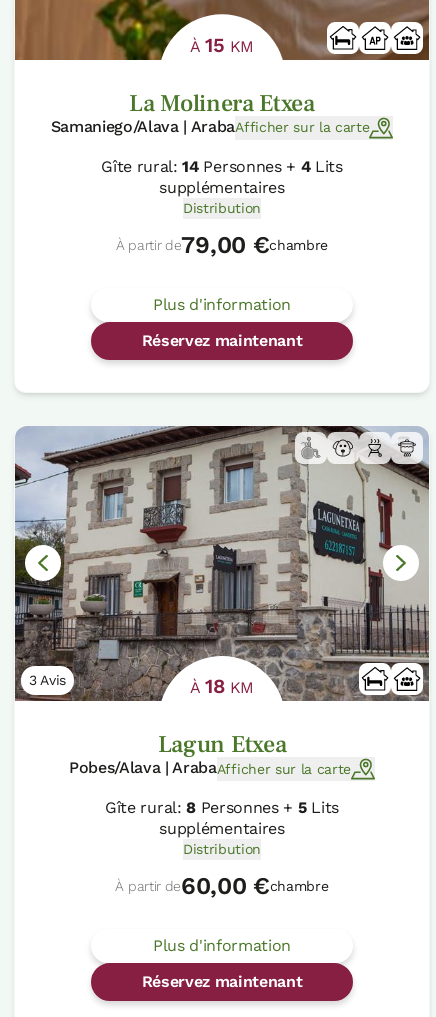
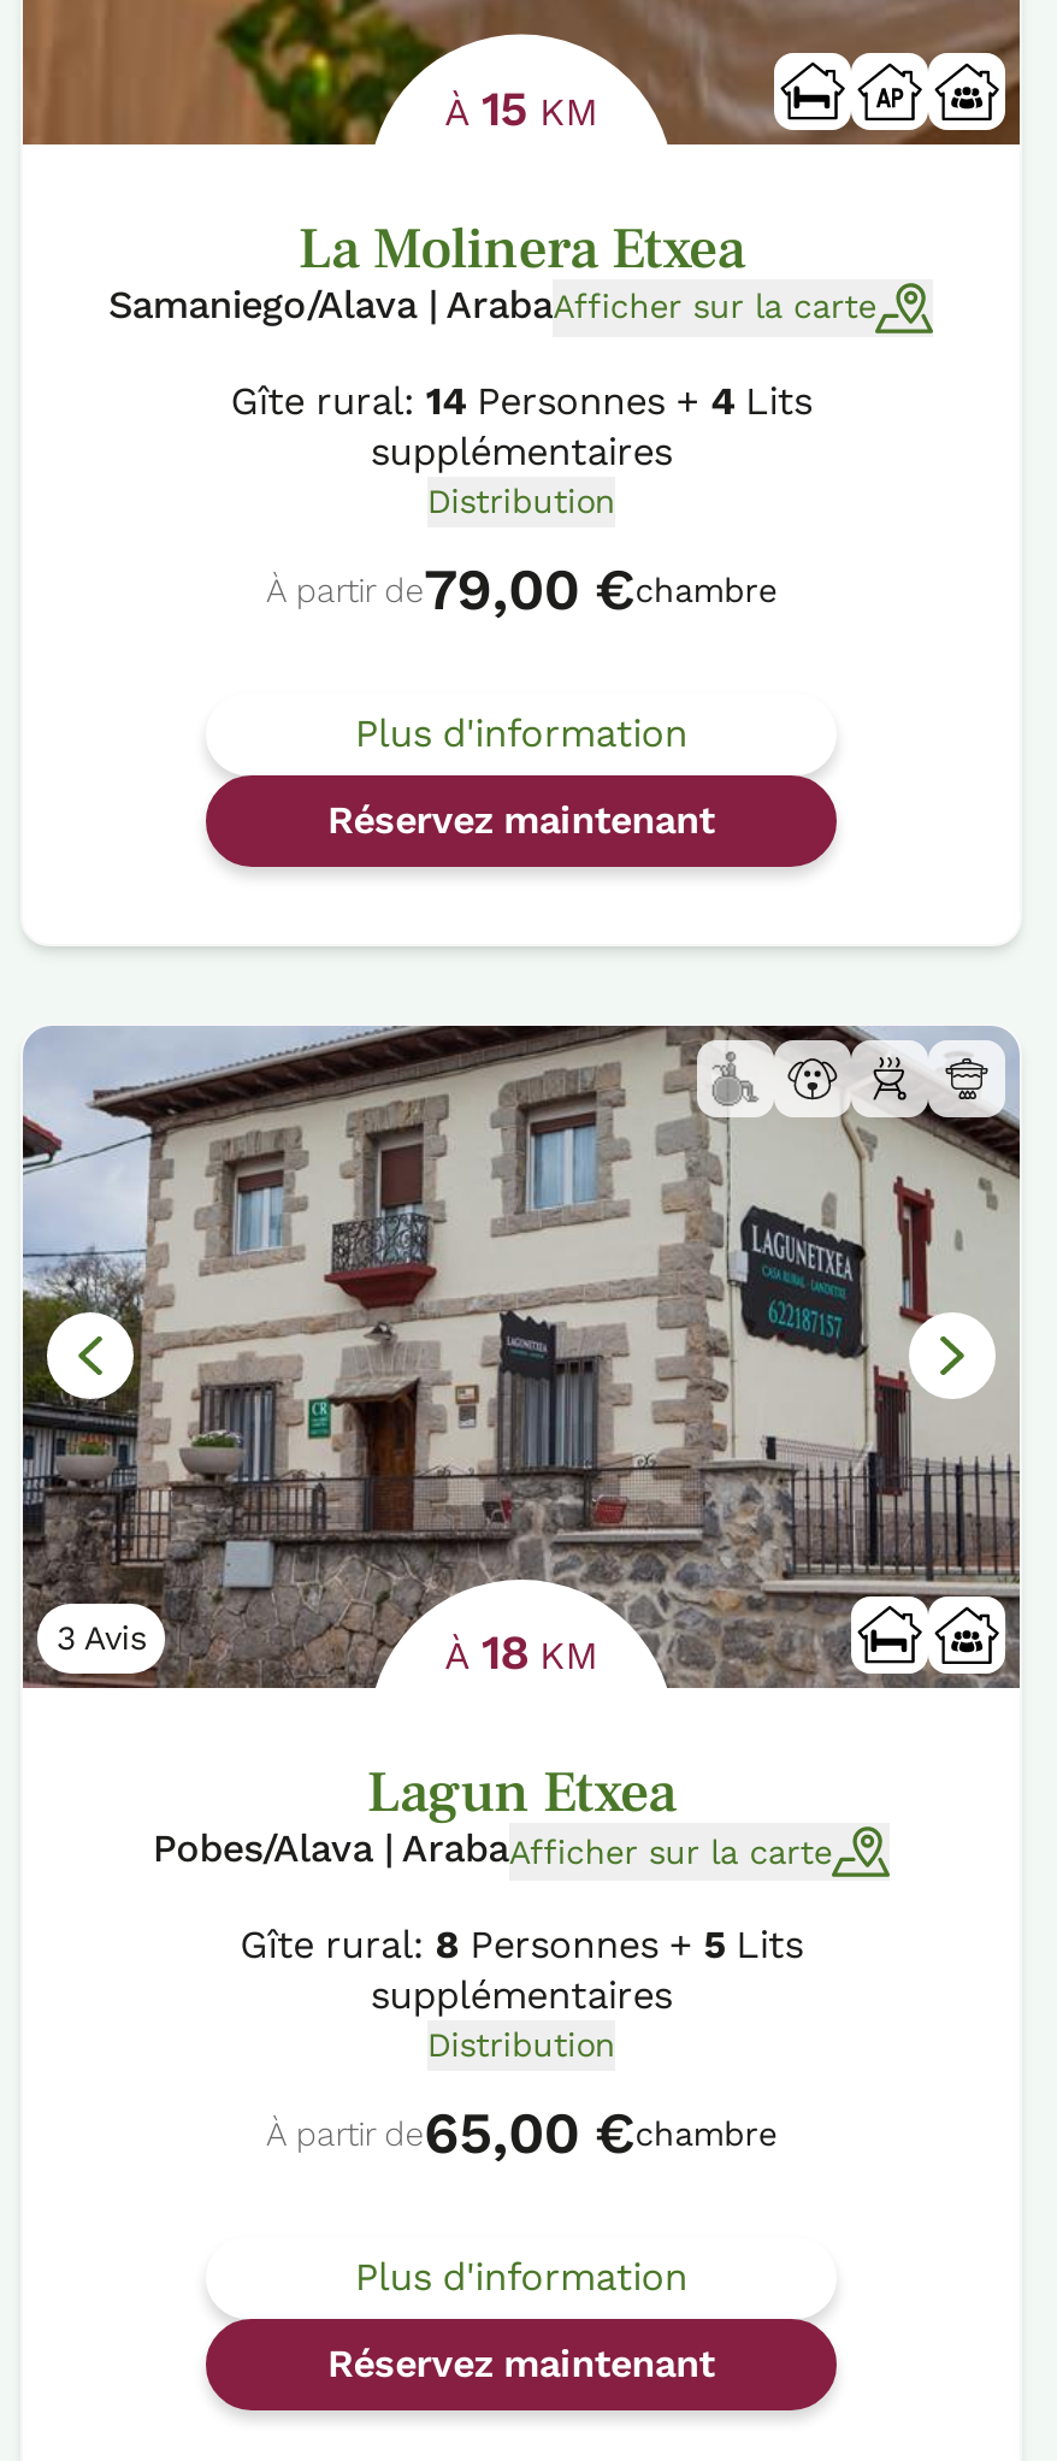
[115,872,328,900] À partir de60,00 €chambre -> [266,2100,776,2168] À partir de65,00 €chambre

